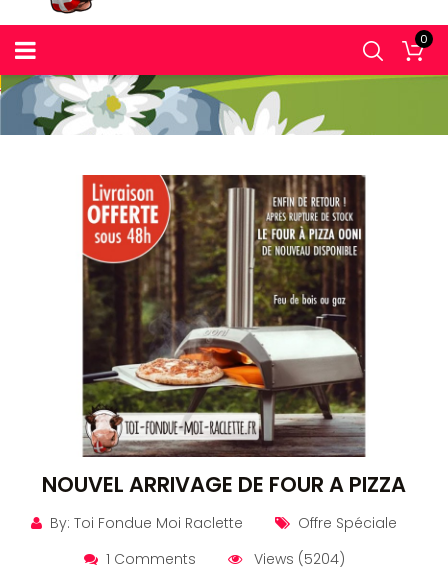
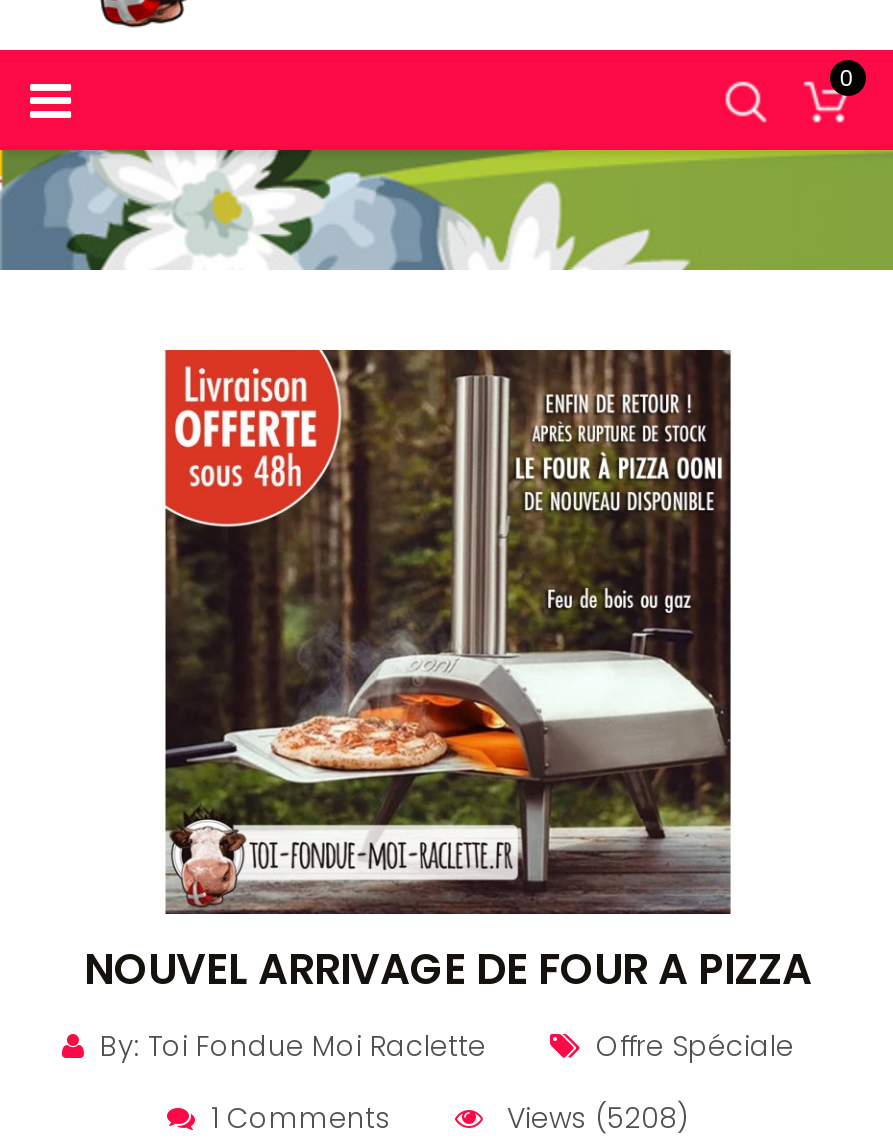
[241,549,344,569] Views (5204) -> [483,1099,689,1139] Views (5208)

